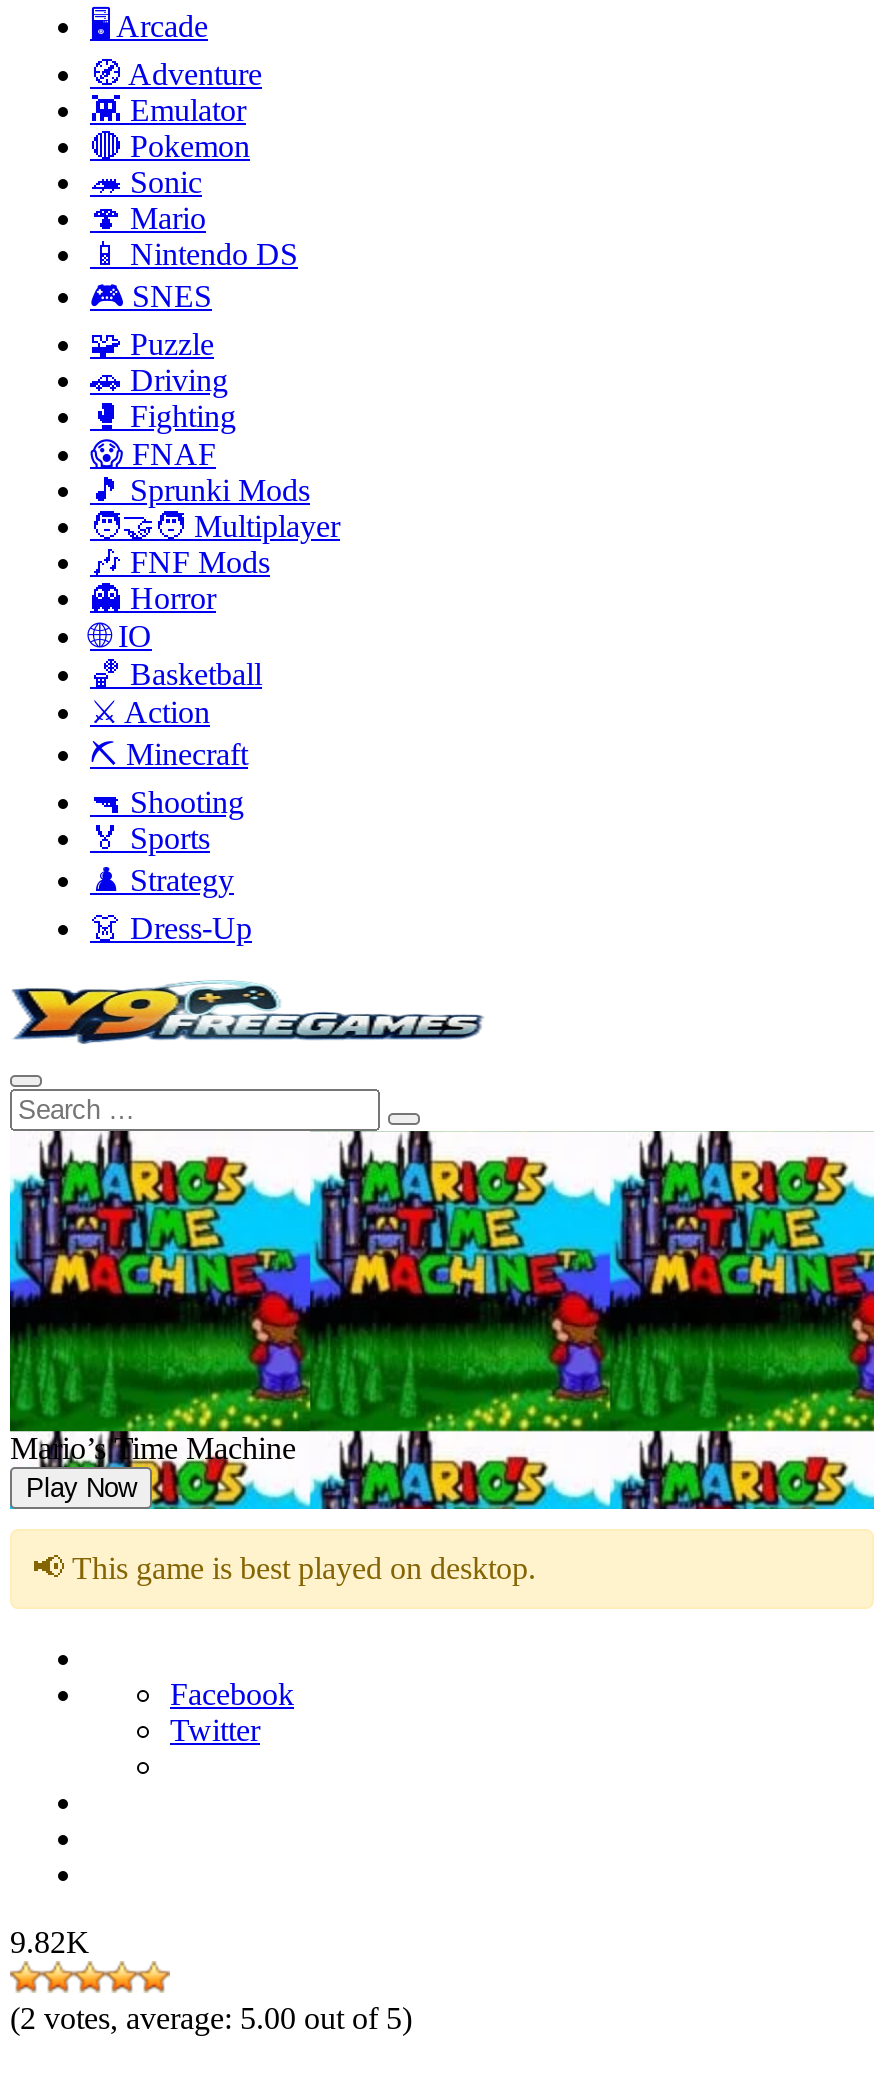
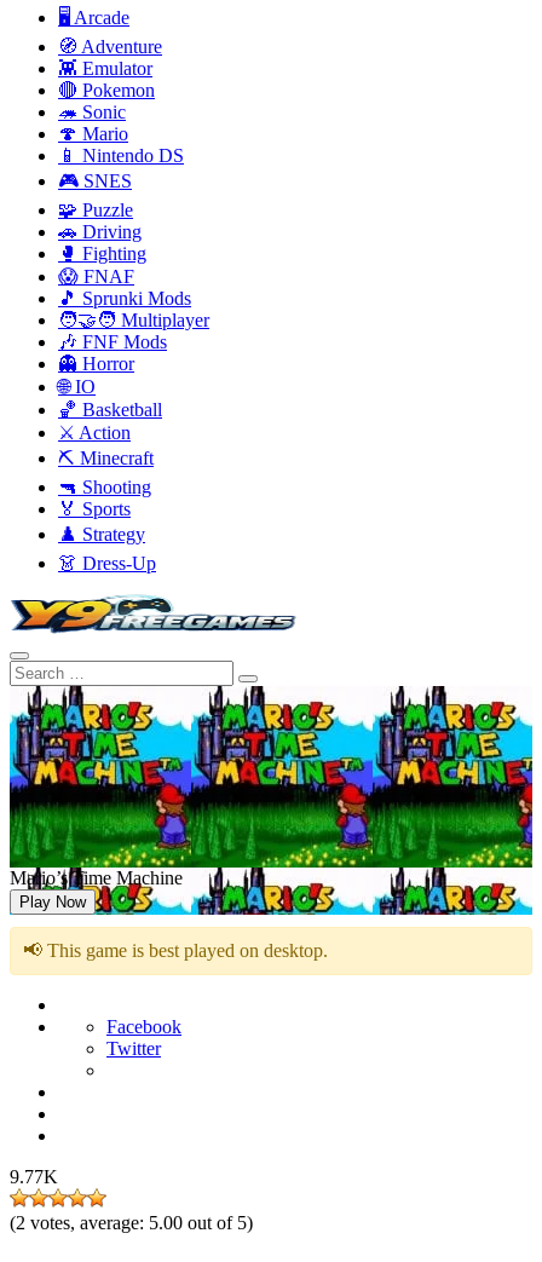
[10,1925,90,1959] 9.82K -> [10,1166,58,1187] 9.77K

